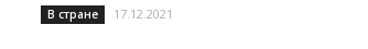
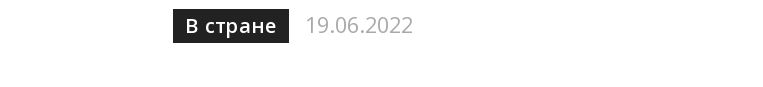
[47,5,173,21] В стране 17.12.2021 -> [185,9,413,39] В стране 19.06.2022

